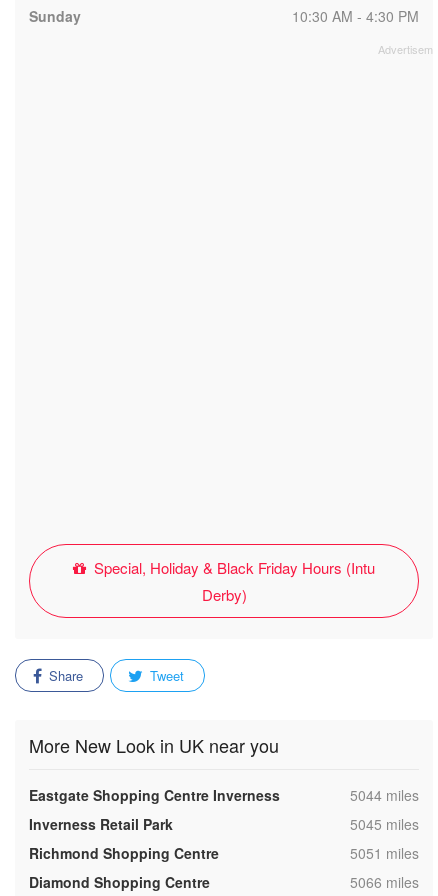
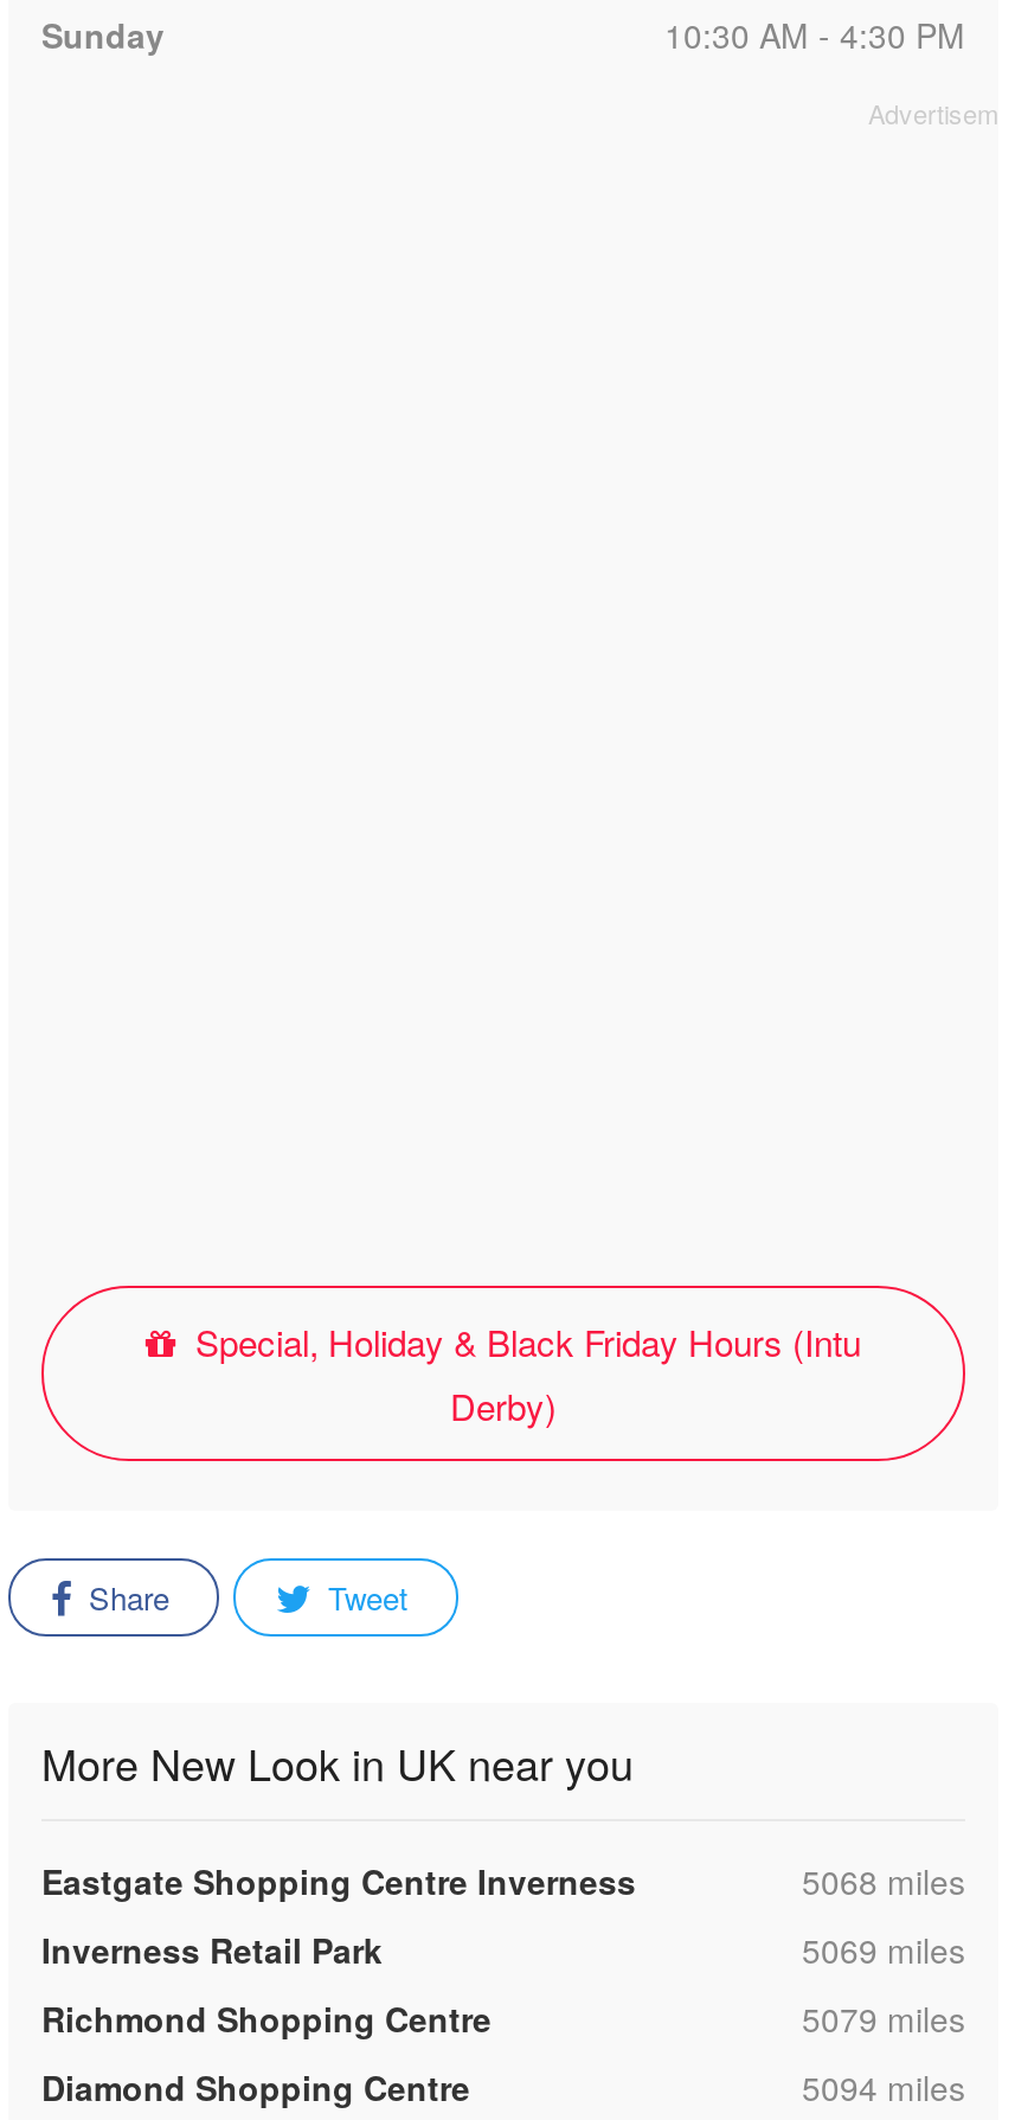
[350,785,419,805] 5044 miles -> [802,1857,965,1904] 5068 miles
[350,814,419,834] 5045 miles -> [802,1926,965,1973] 5069 miles
[350,843,419,863] 5051 miles -> [802,1994,965,2042] 5079 miles
[350,872,419,892] 5066 miles -> [802,2063,965,2111] 5094 miles

